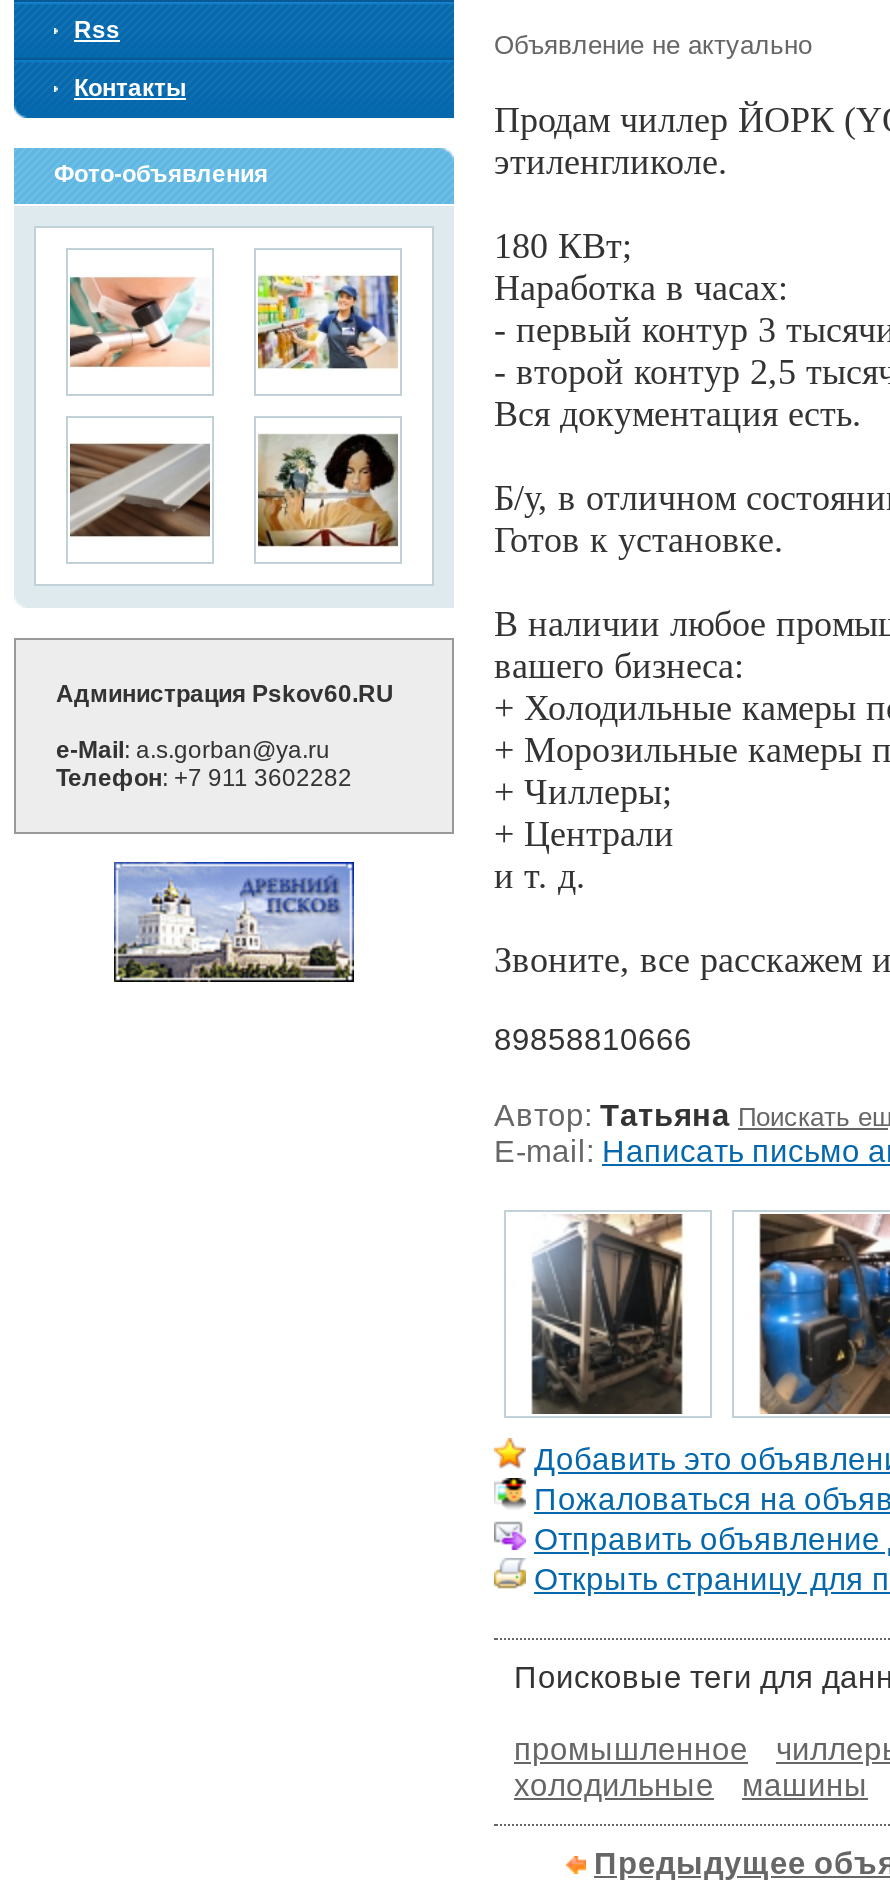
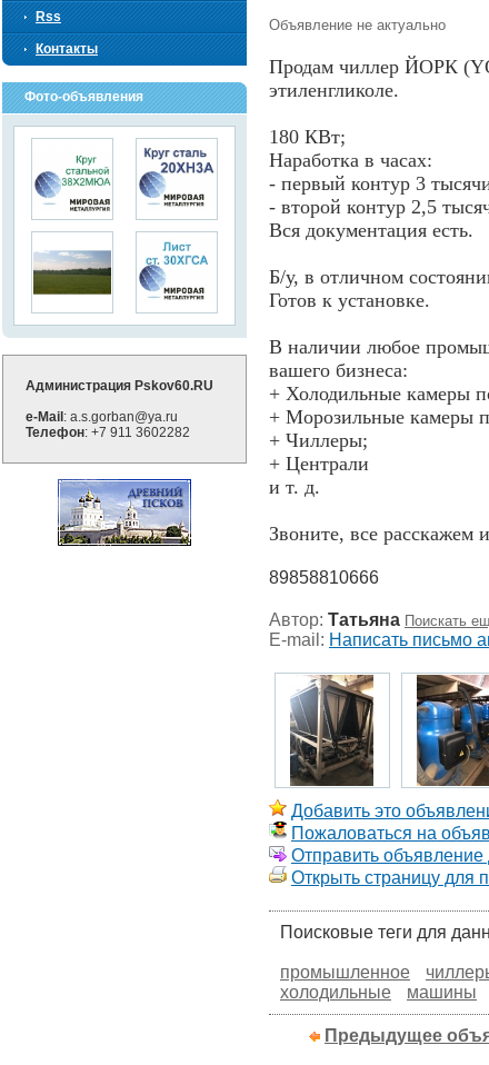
[68,276,208,380] [image] -> [33,155,111,212] [image]
[256,268,400,370] [image] -> [138,147,216,207] [image]
[68,442,210,538] [image] -> [32,247,111,298] [image]
[256,432,400,548] [image] -> [138,241,216,303] [image]

